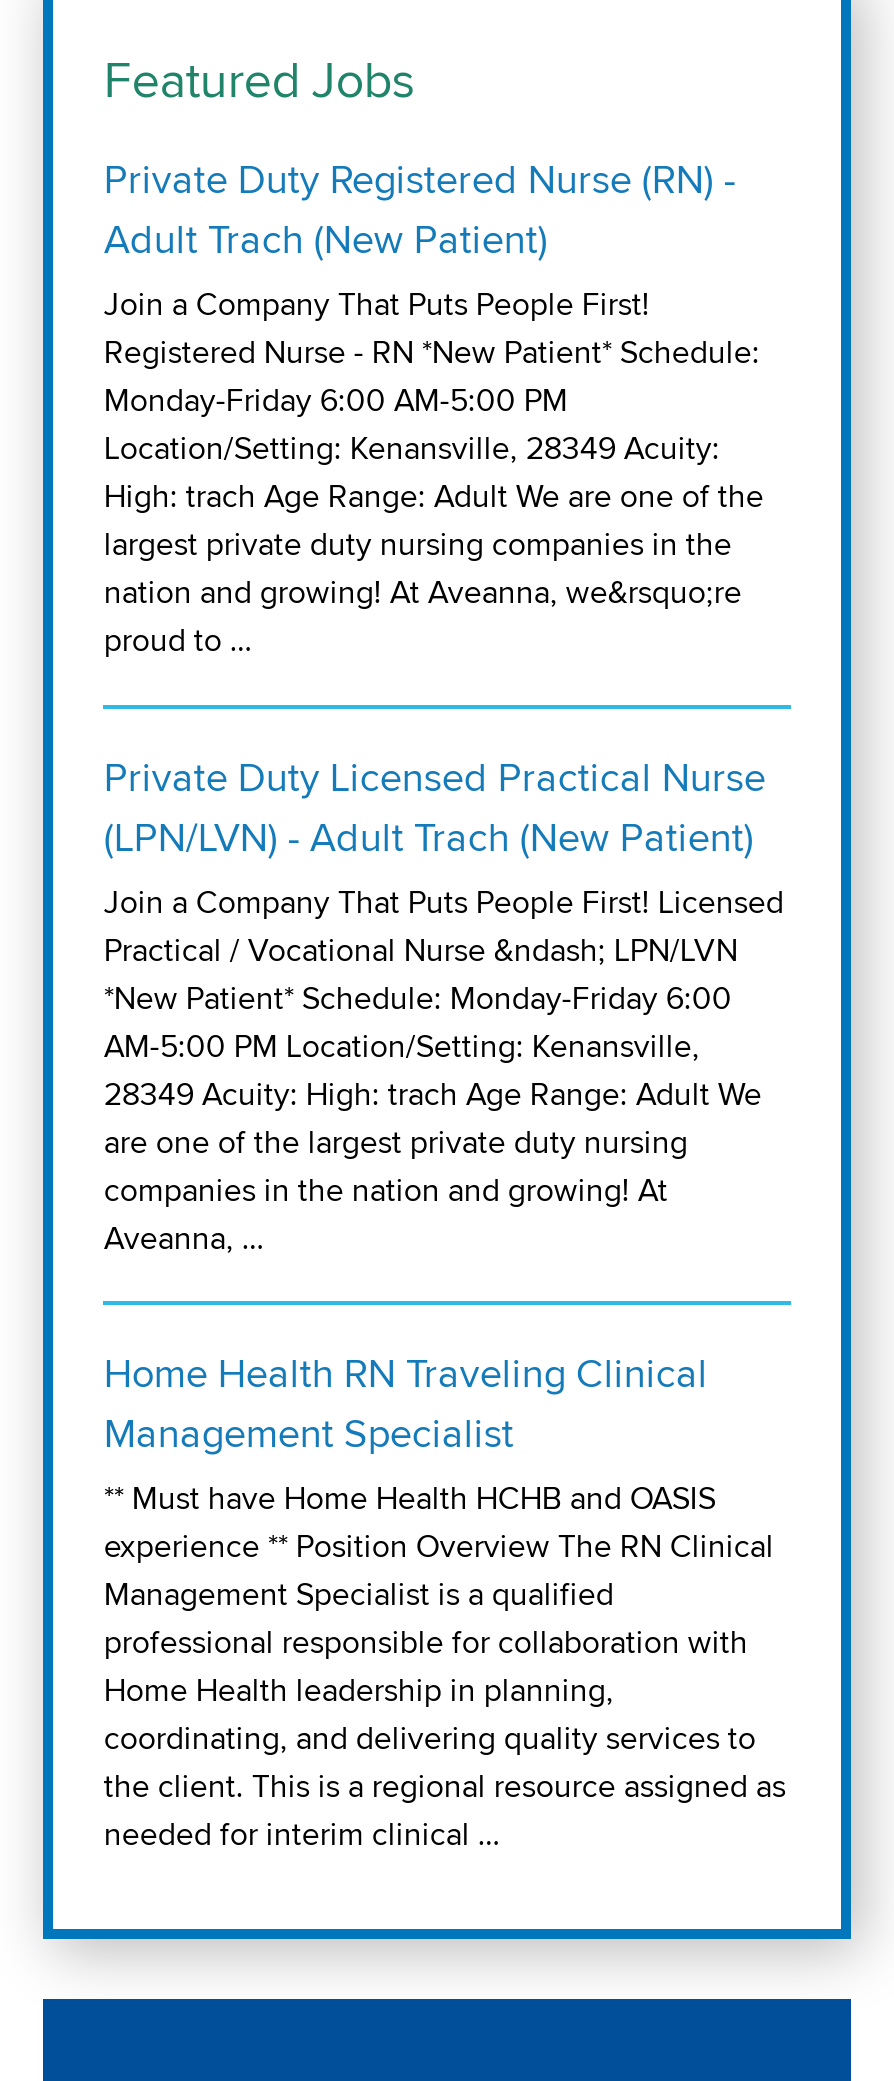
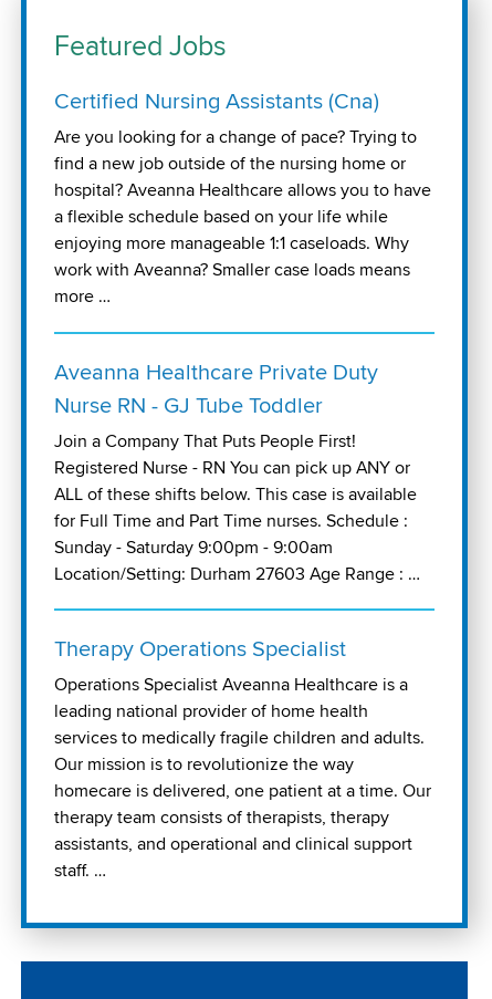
[104,158,736,266] Private Duty Registered Nurse (RN) - | Adult Trach (New Patient) -> [55,89,432,419] Certified Nursing Assistants (Cna) | Are you looking for a change of pace? Trying to | find a new job outside of the nursing home or | hospital? Aveanna Healthcare allows you to have | a flexible schedule based on your life while | enjoying more manageable 1:1 caseloads. Why | work with Aveanna? Smaller case loads means | more … | Aveanna Healthcare Private Duty | Nurse RN - GJ Tube Toddler
moved [104,286,650,326] -> [55,430,356,452]: Join a Company That Puts People First!
[104,334,786,1856] Registered Nurse - RN *New Patient* Schedule: | Monday-Friday 6:00 AM-5:00 PM | Location/Setting: Kenansville, 28349 Acuity: | High: trach Age Range: Adult We are one of the | largest private duty nursing companies in the | nation and growing! At Aveanna, we&rsquo;re | proud to … | Private Duty Licensed Practical Nurse | (LPN/LVN) - Adult Trach (New Patient) | Join a Company That Puts People First! Licensed | Practical / Vocational Nurse &ndash; LPN/LVN | *New Patient* Schedule: Monday-Friday 6:00 | AM-5:00 PM Location/Setting: Kenansville, | 28349 Acuity: High: trach Age Range: Adult We | are one of the largest private duty nursing | companies in the nation and growing! At | Aveanna, … | Home Health RN Traveling Clinical | Management Specialist | ** Must have Home Health HCHB and OASIS | experience ** Position Overview The RN Clinical | Management Specialist is a qualified | professional responsible for collaboration with | Home Health leadership in planning, | coordinating, and delivering quality services to | the client. This is a regional resource assigned as | needed for interim clinical … -> [55,457,432,882] Registered Nurse - RN You can pick up ANY or | ALL of these shifts below. This case is available | for Full Time and Part Time nurses. Schedule : | Sunday - Saturday 9:00pm - 9:00am | Location/Setting: Durham 27603 Age Range : … | Therapy Operations Specialist | Operations Specialist Aveanna Healthcare is a | leading national provider of home health | services to medically fragile children and adults. | Our mission is to revolutionize the way | homecare is delivered, one patient at a time. Our | therapy team consists of therapists, therapy | assistants, and operational and clinical support | staff. …

